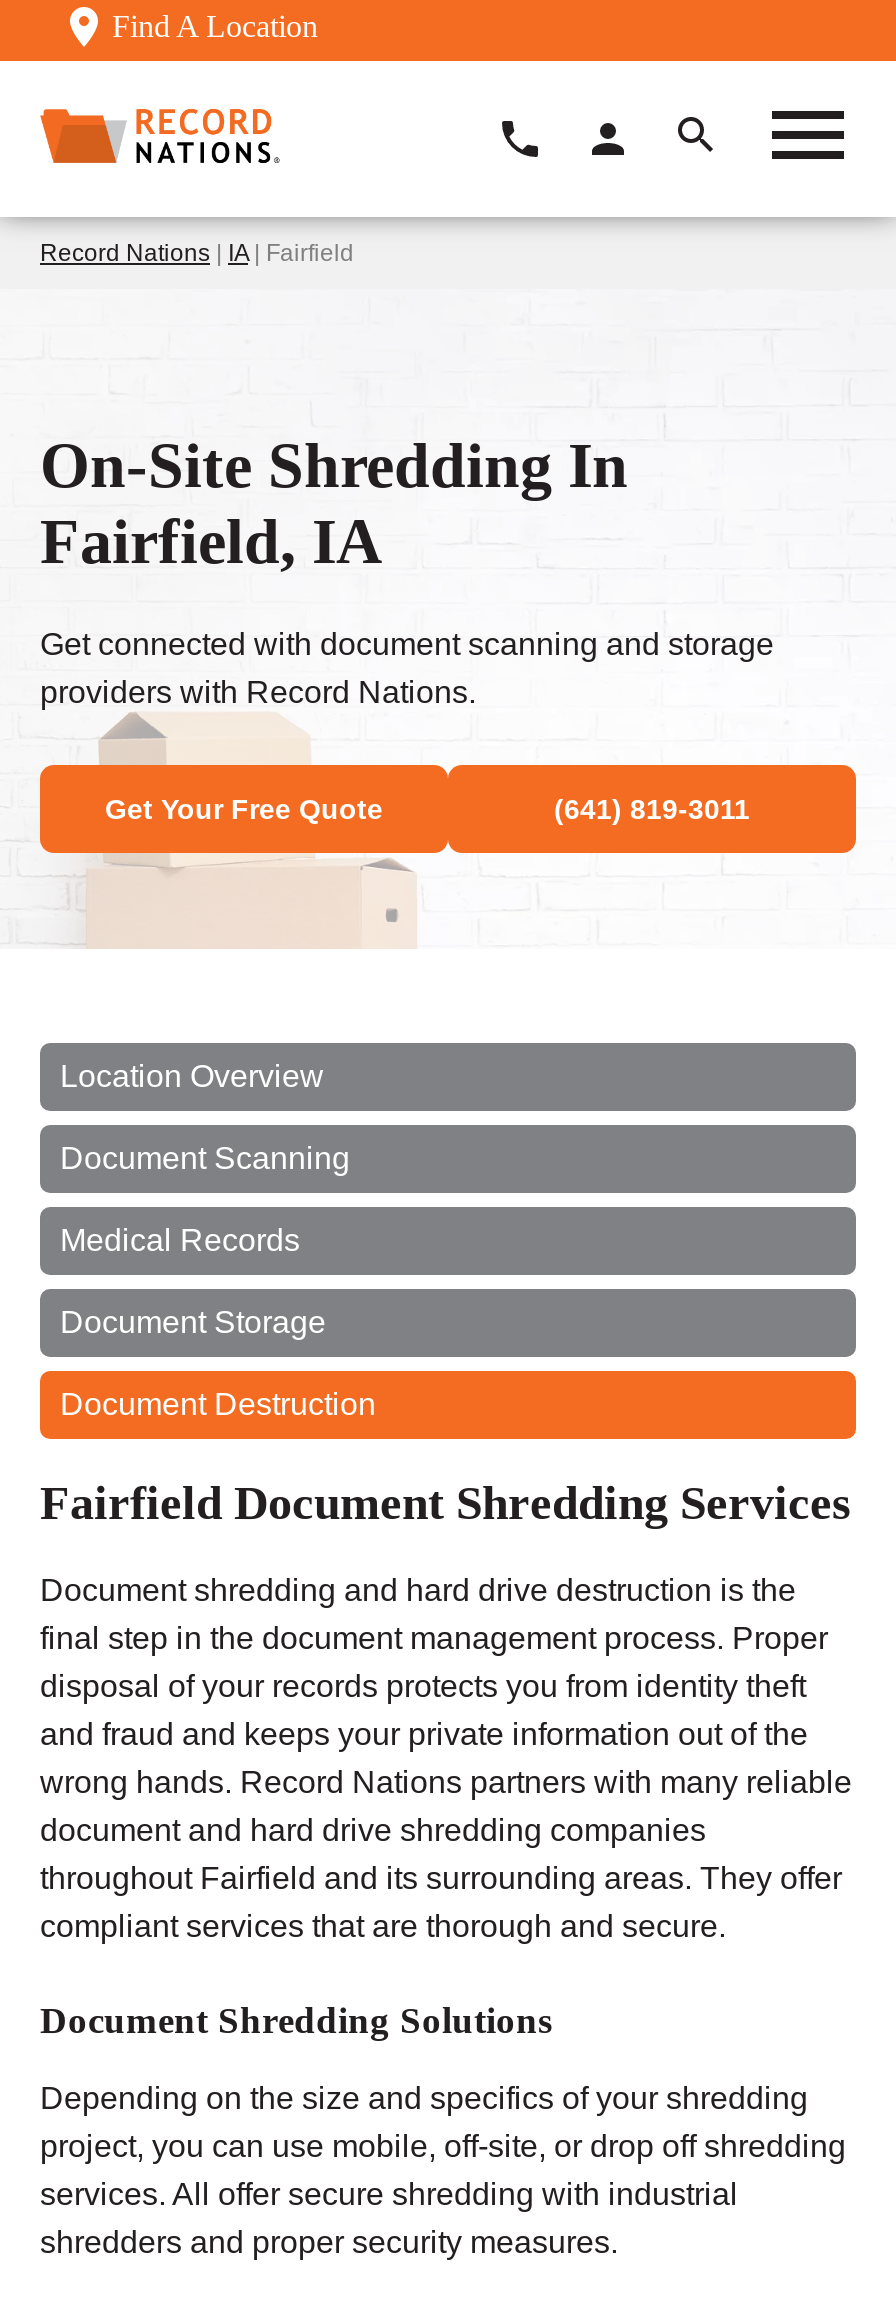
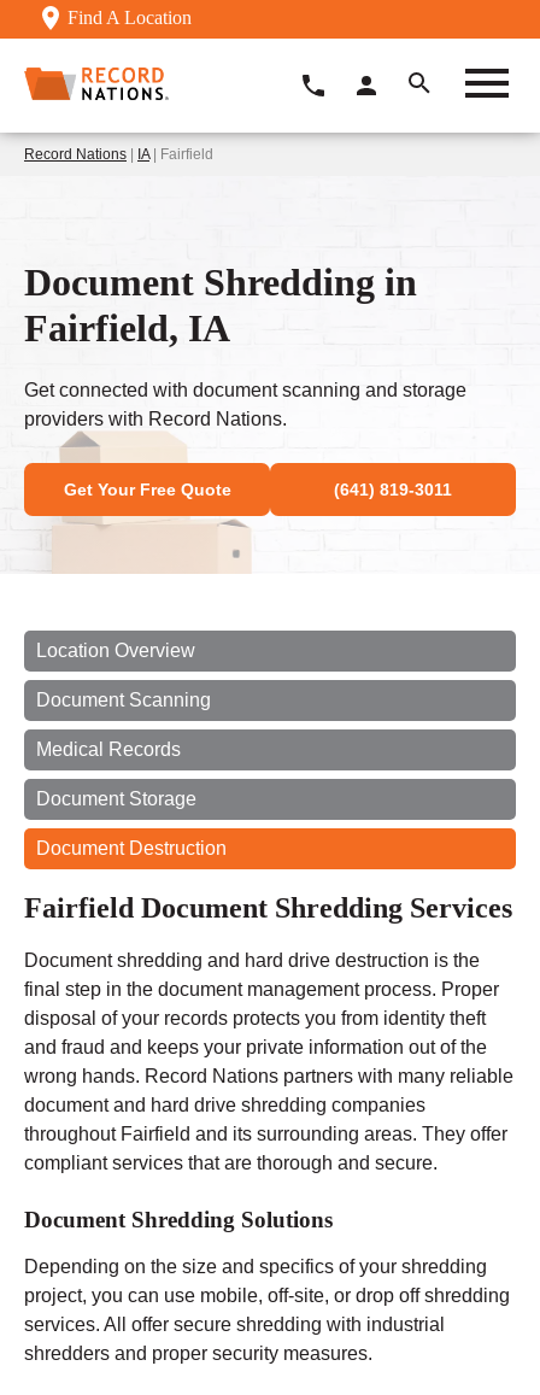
[40,429,628,501] On-Site Shredding In -> [24,260,417,304] Document Shredding in

